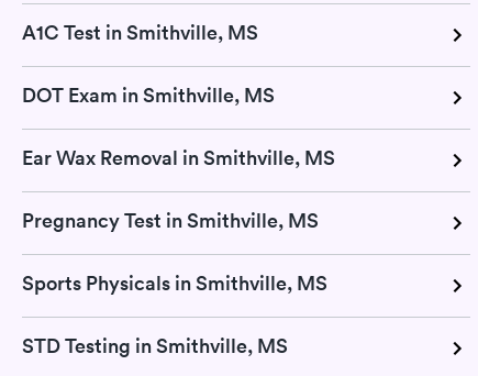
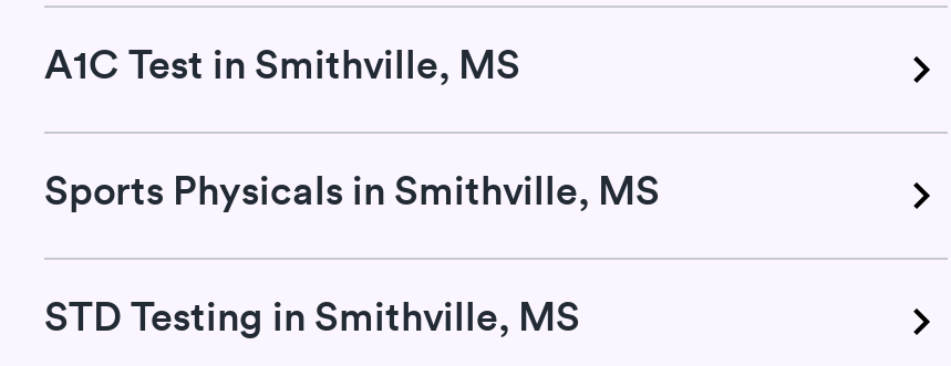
[22,82,335,233] DOT Exam in Smithville, MS | Ear Wax Removal in Smithville, MS | Pregnancy Test in Smithville, MS -> none

